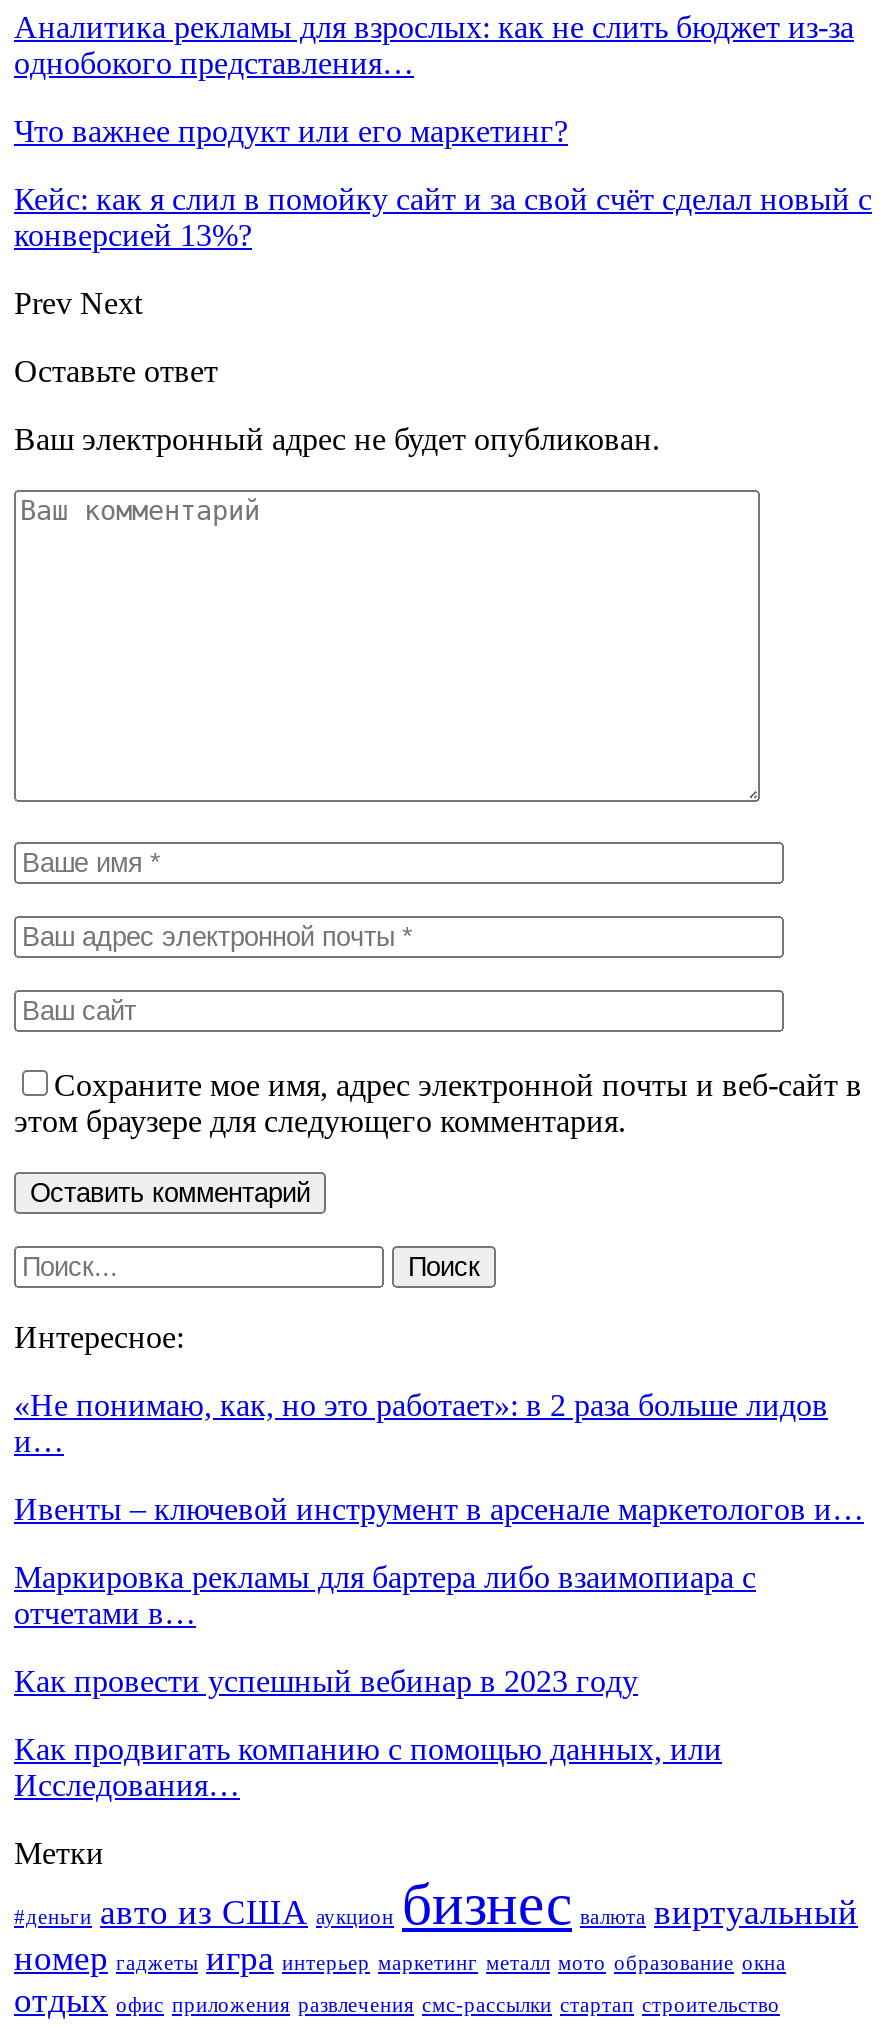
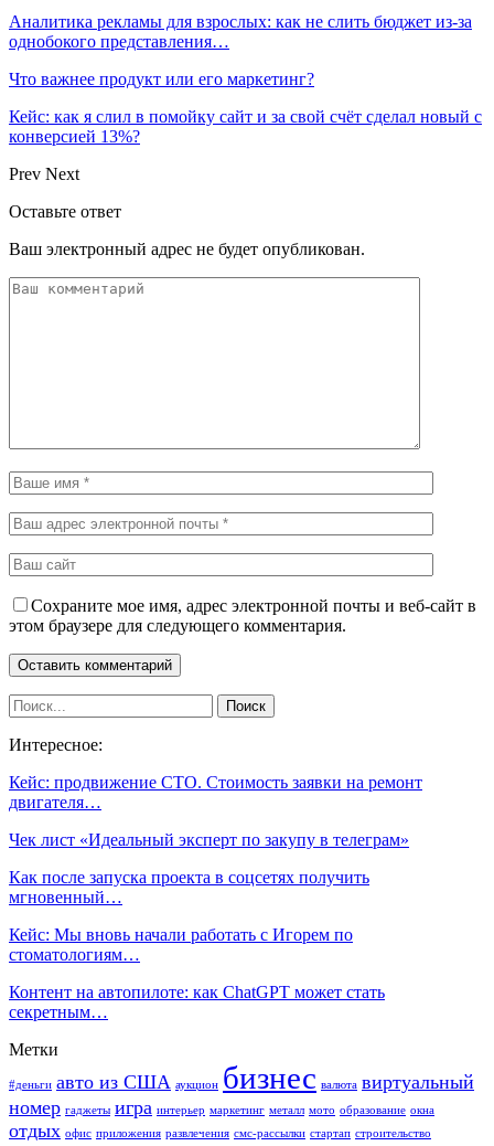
[14,1389,828,1459] «Не понимаю, как, но это работает»: в 2 раза больше лидов | и… -> [9,773,422,812] Кейс: продвижение СТО. Стоимость заявки на ремонт | двигателя…
[14,1493,864,1527] Ивенты – ключевой инструмент в арсенале маркетологов и… -> [9,831,409,849] Чек лист «Идеальный эксперт по закупу в телеграм»
[14,1561,756,1631] Маркировка рекламы для бартера либо взаимопиара с | отчетами в… -> [9,868,369,907] Как после запуска проекта в соцсетях получить | мгновенный…
[14,1665,638,1699] Как провести успешный вебинар в 2023 году -> [9,926,353,964] Кейс: Мы вновь начали работать с Игорем по | стоматологиям…
[14,1733,722,1803] Как продвигать компанию с помощью данных, или | Исследования… -> [9,983,385,1022] Контент на автопилоте: как ChatGPT может стать | секретным…

